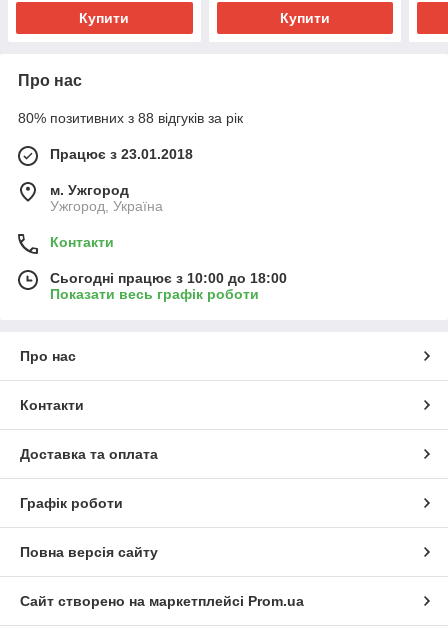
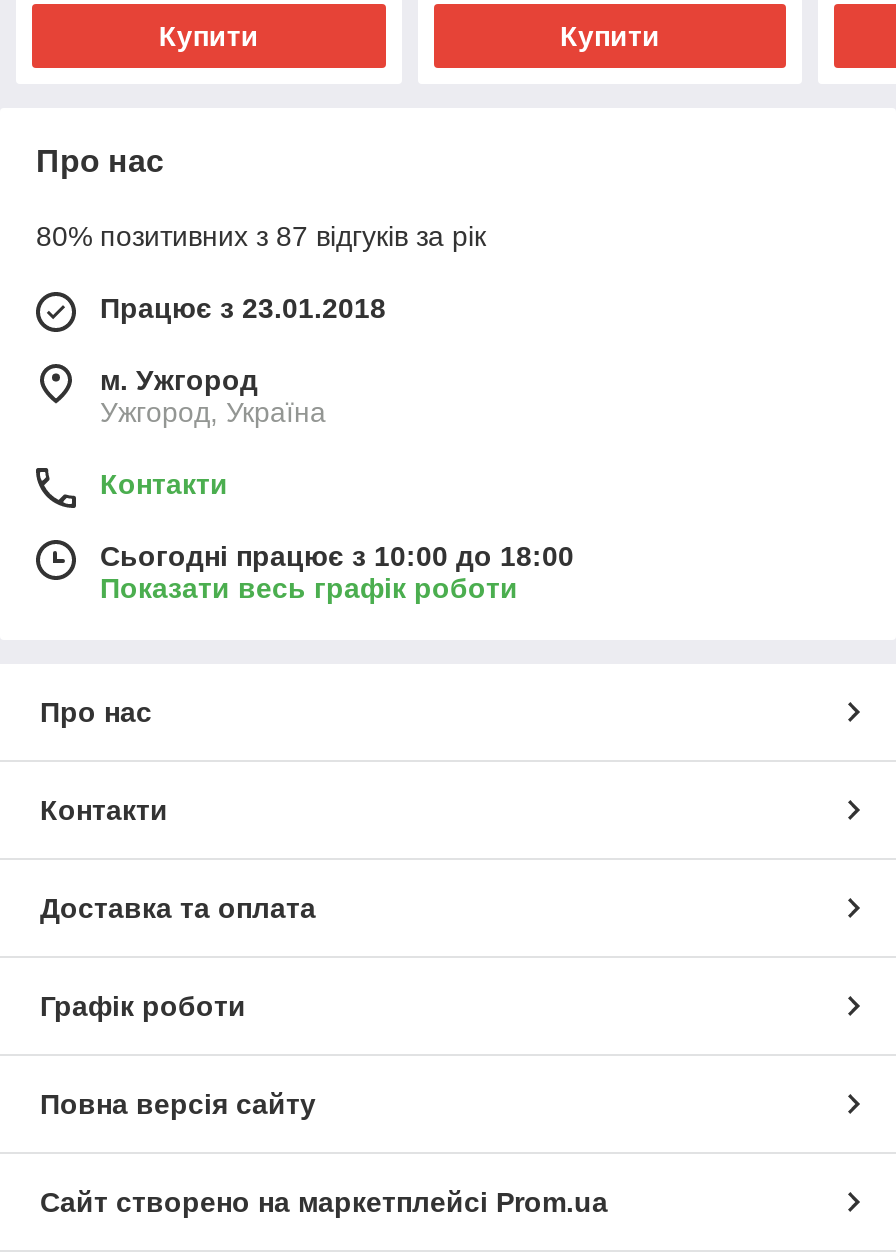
[18,110,243,126] 80% позитивних з 88 відгуків за рік -> [36,221,486,253] 80% позитивних з 87 відгуків за рік

